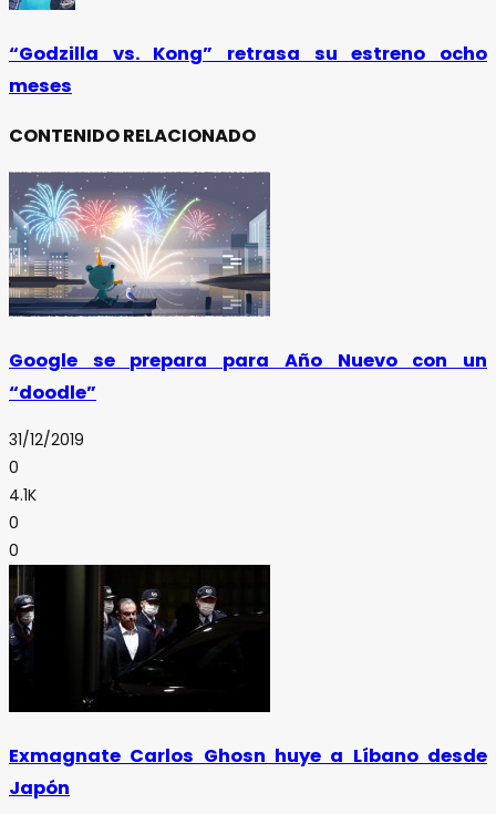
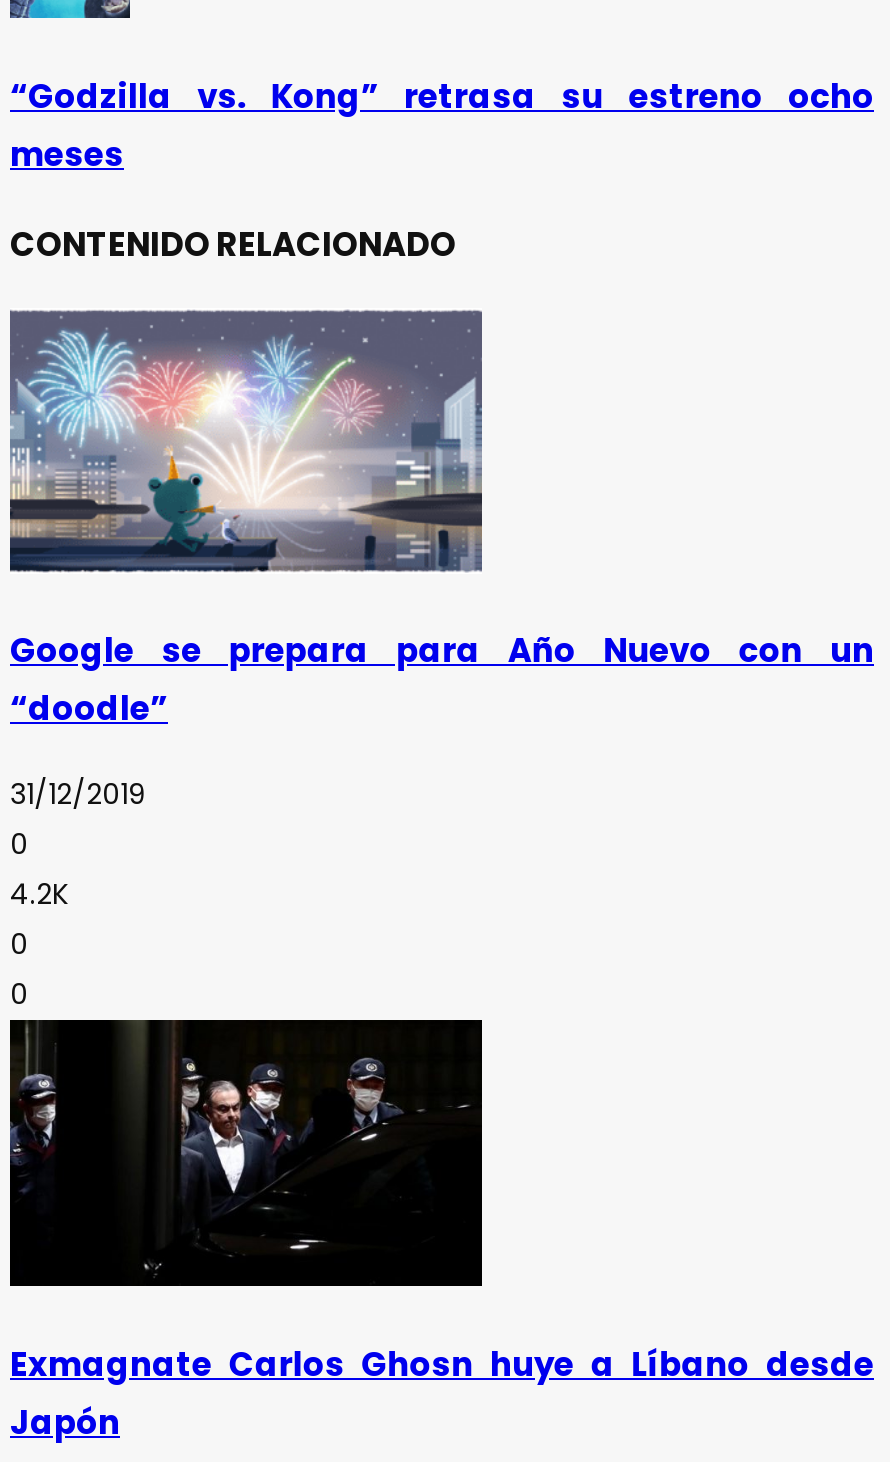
[9,484,37,506] 4.1K -> [10,875,68,915] 4.2K

